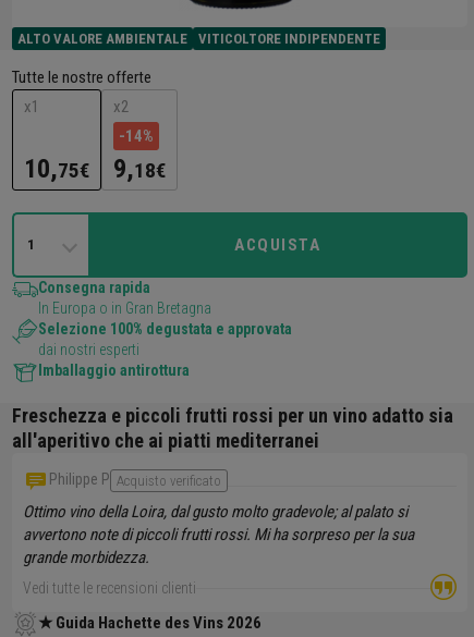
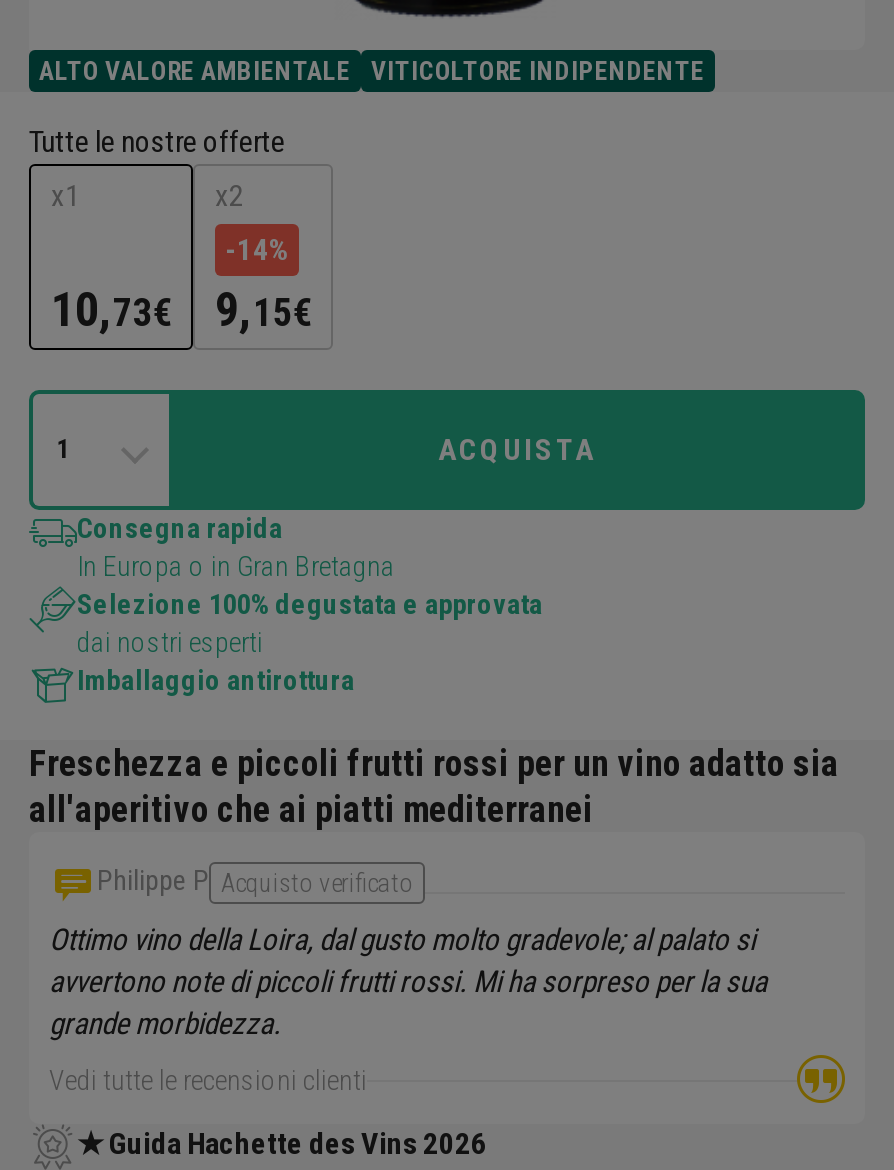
[24,154,89,184] 10,75€ -> [51,282,171,338] 10,73€
[113,154,166,184] 9,18€ -> [215,282,311,338] 9,15€

